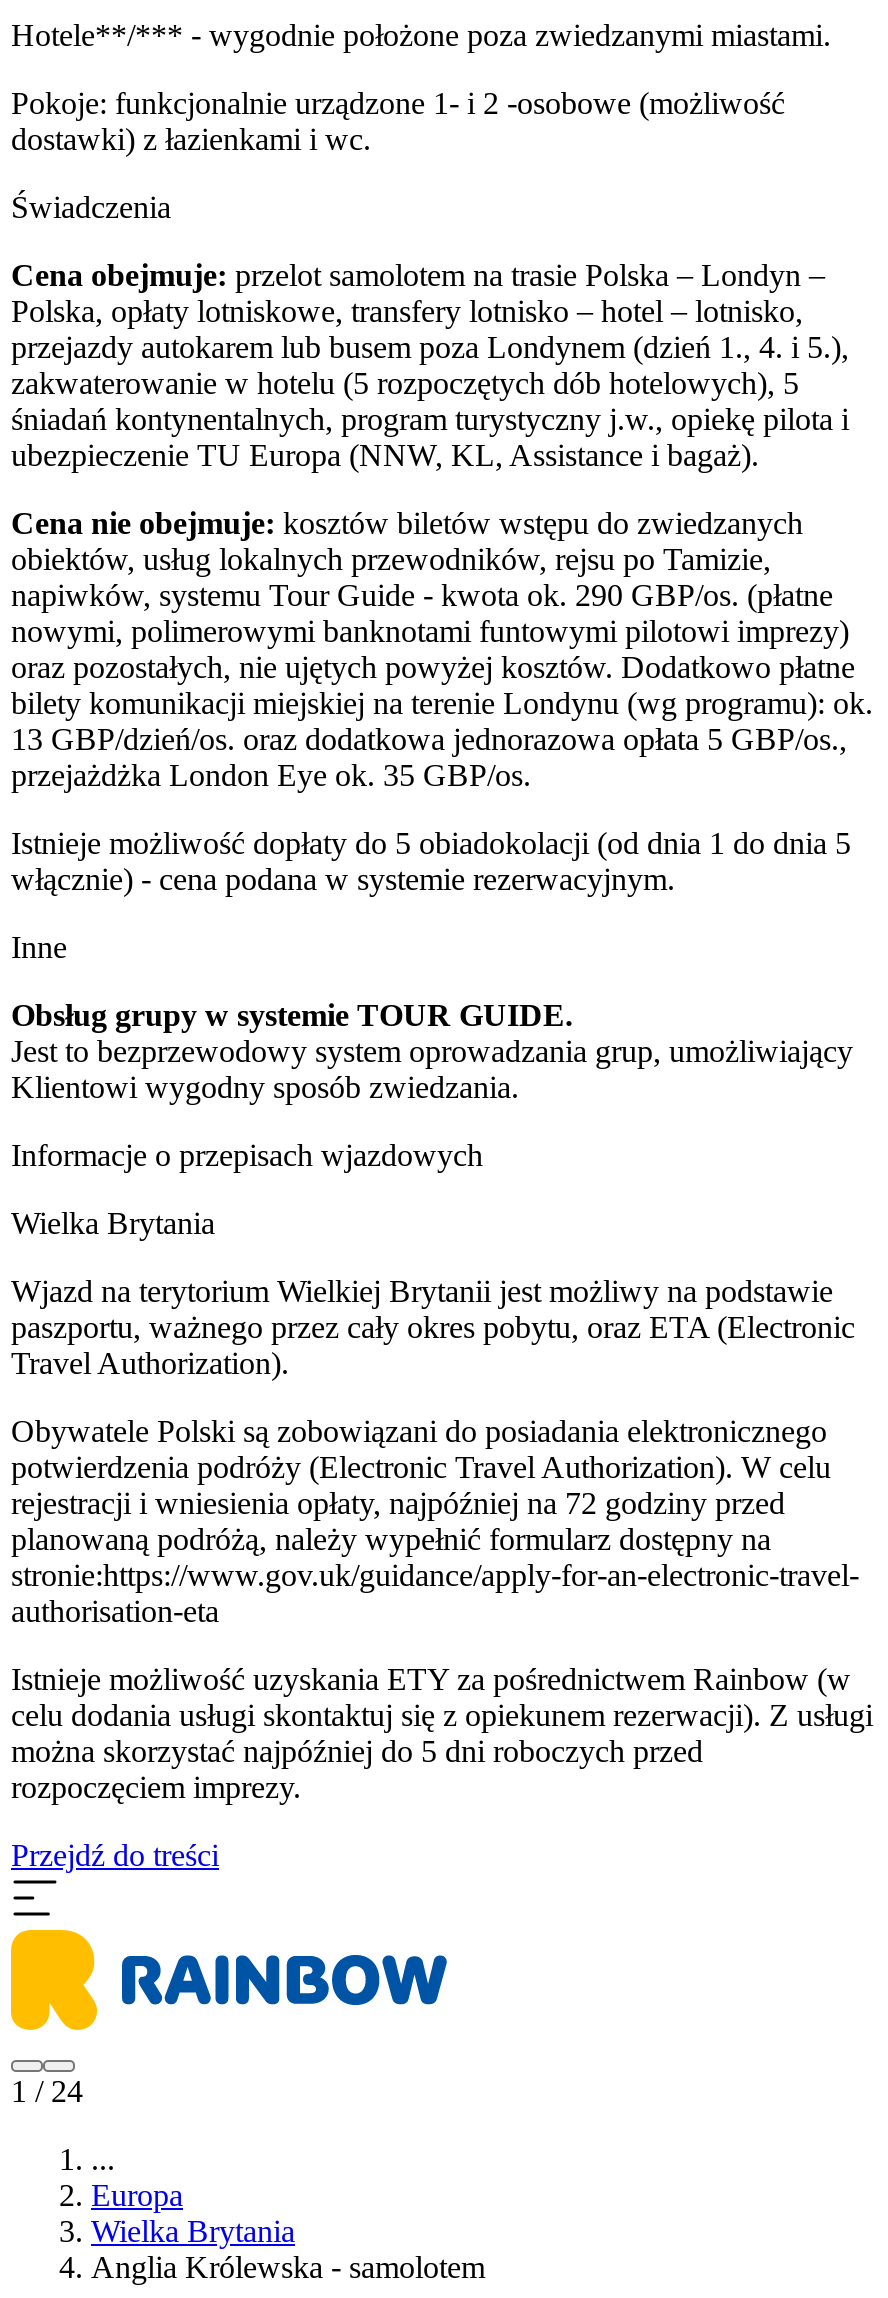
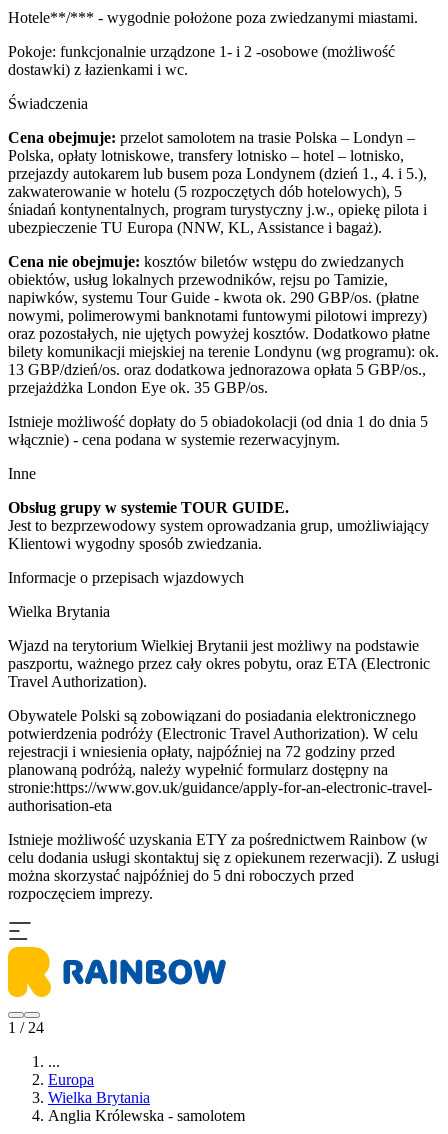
[11,1838,219,1872] Przejdź do treści -> none

